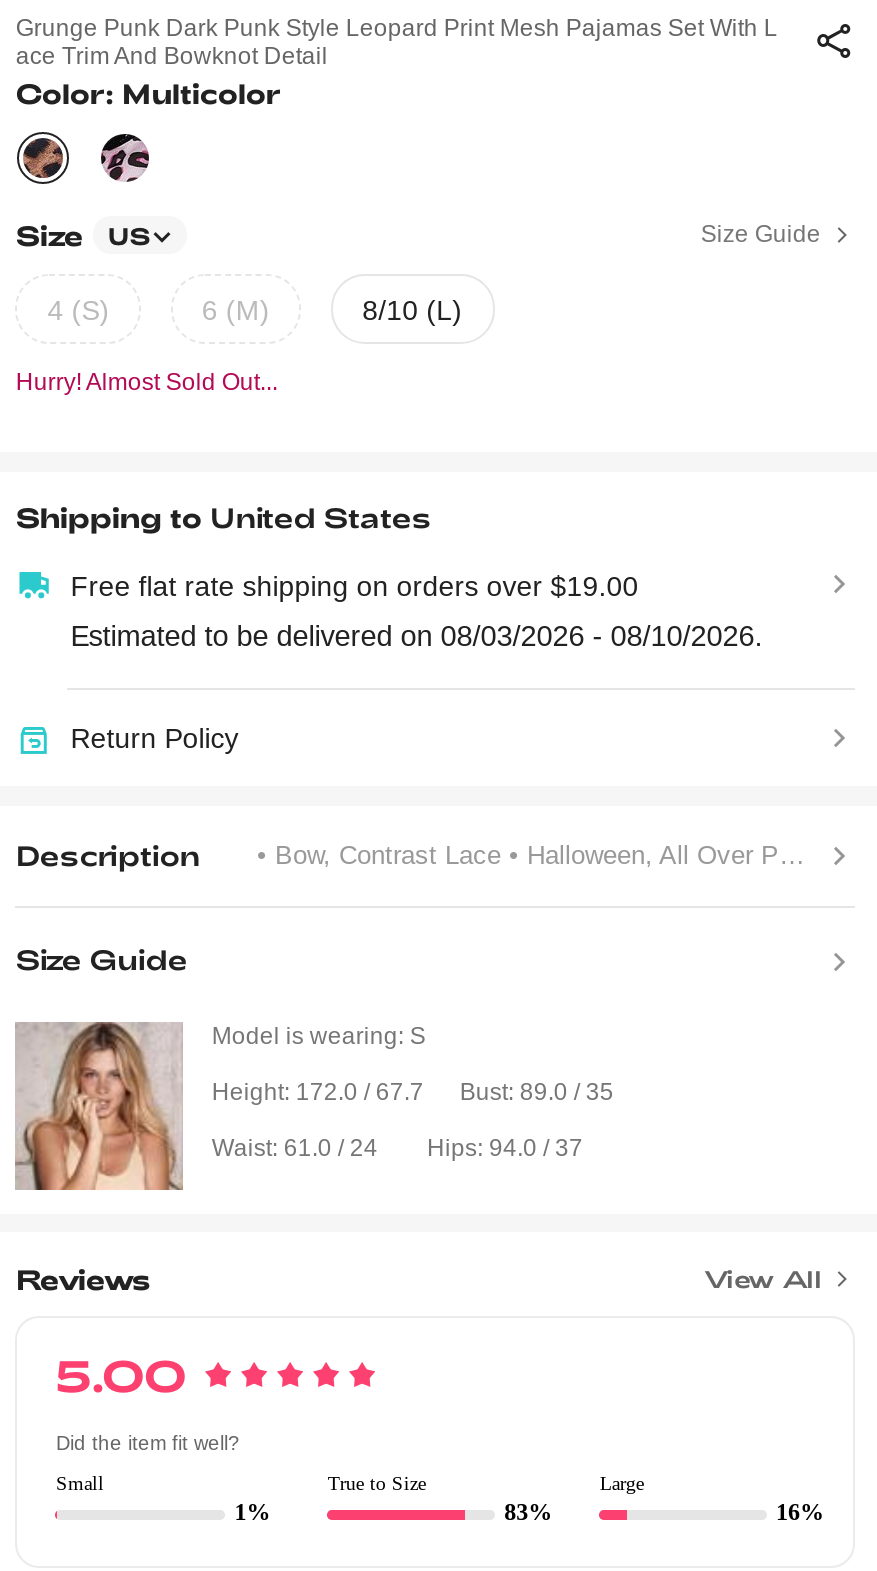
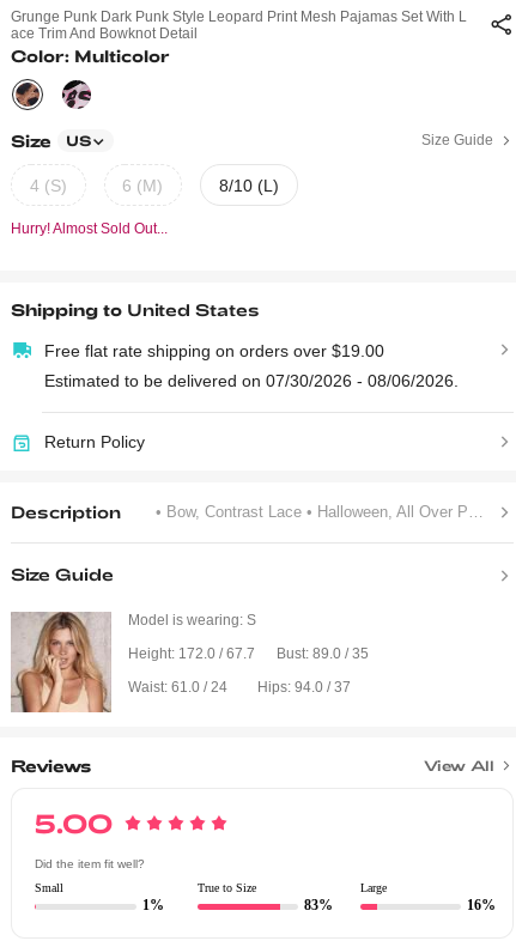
[70,621,762,653] Estimated to be delivered on 08/03/2026 - 08/10/2026. -> [44,372,458,391] Estimated to be delivered on 07/30/2026 - 08/06/2026.

